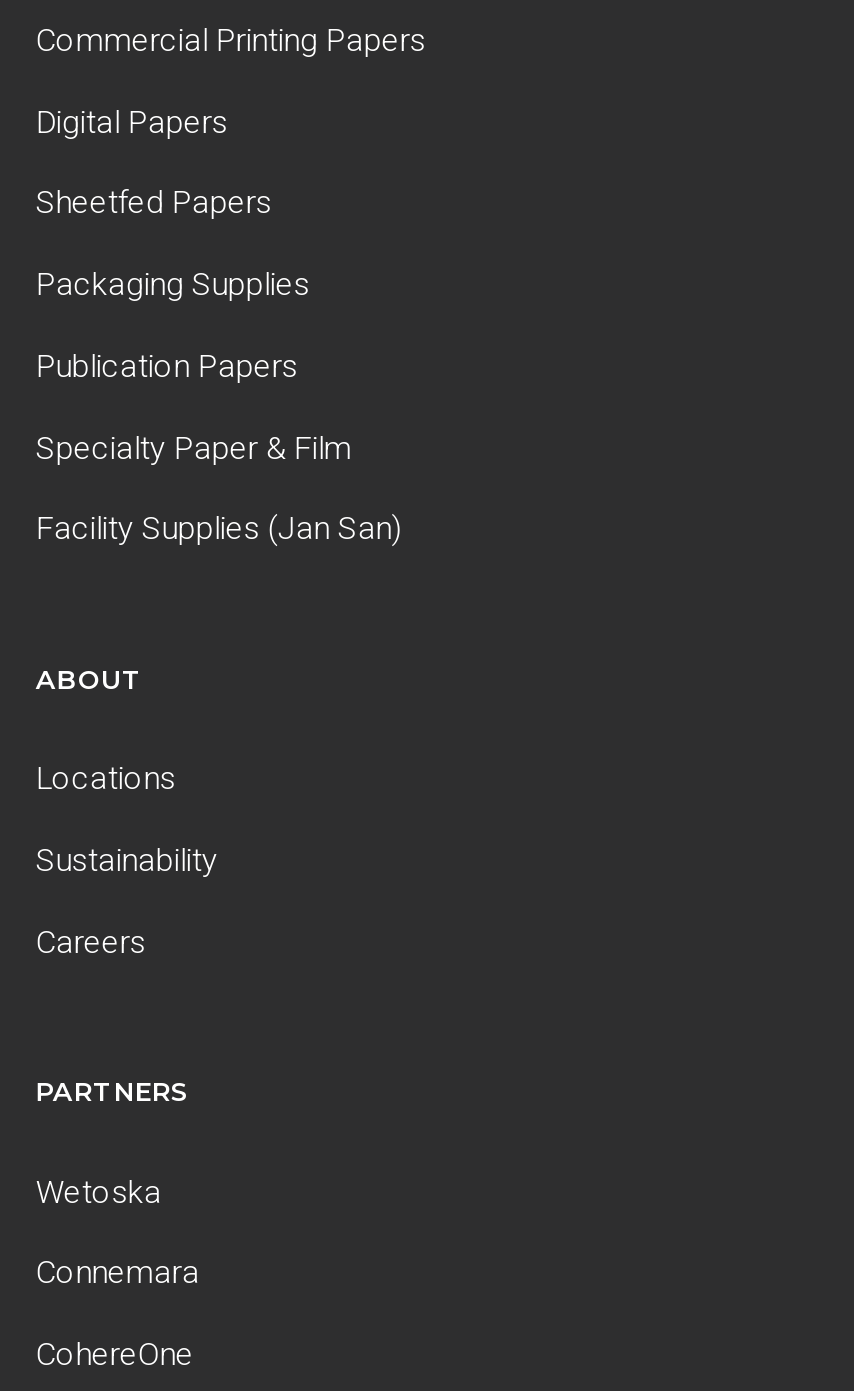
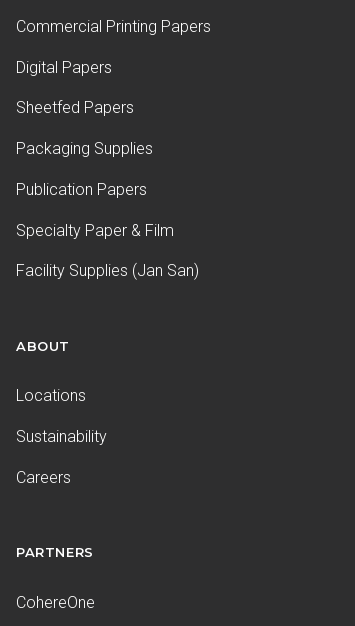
[36,1172,200,1292] Wetoska | Connemara -> none

